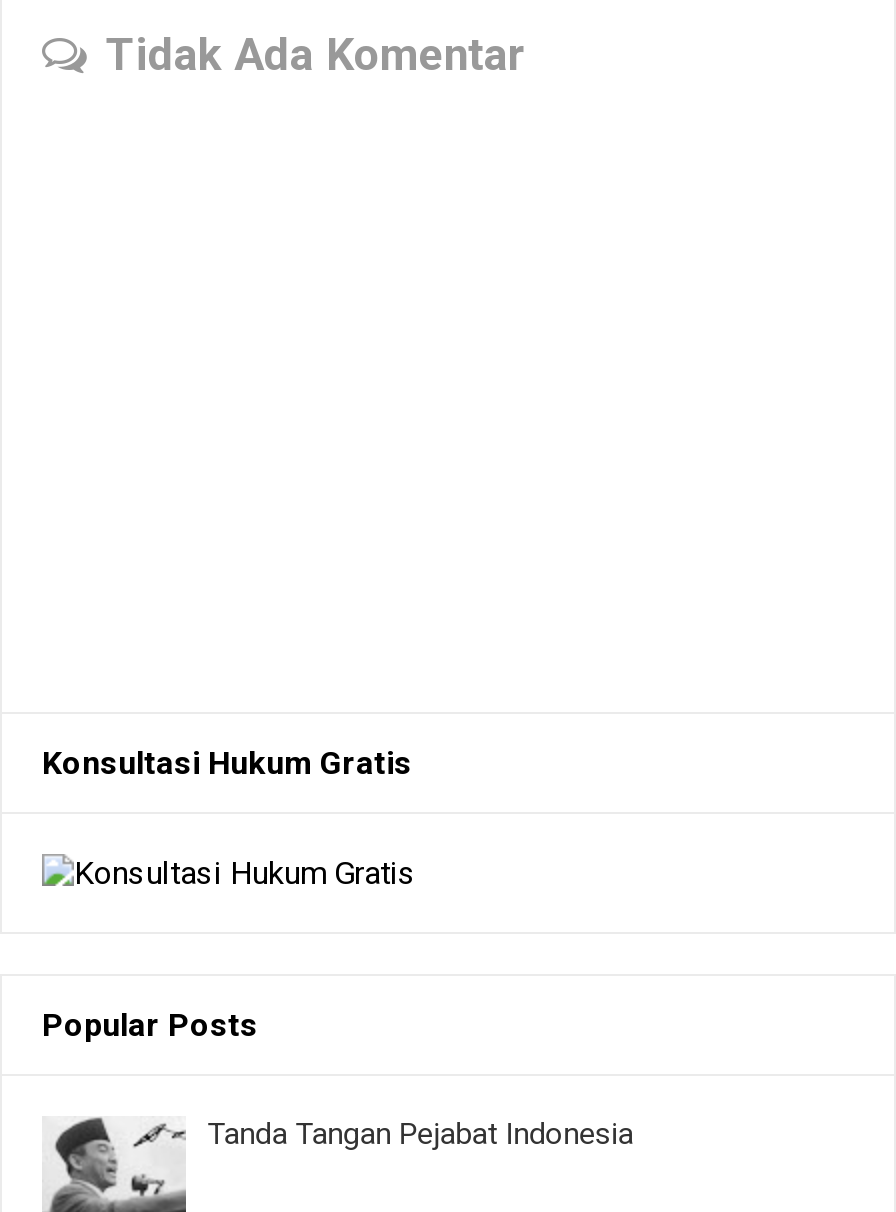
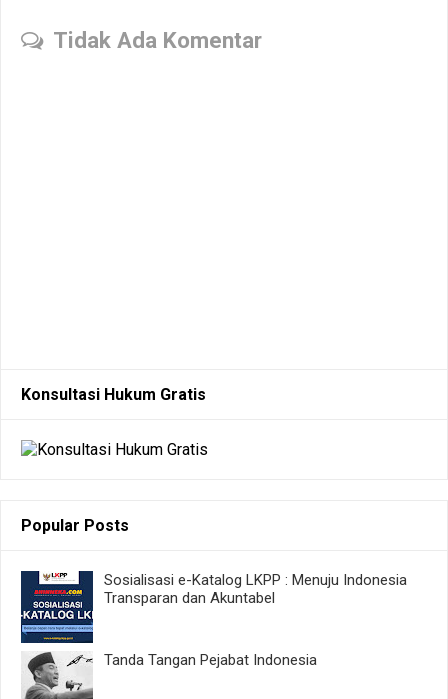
none -> [20,570,407,644] [image] | Sosialisasi e-Katalog LKPP : Menuju Indonesia | Transparan dan Akuntabel

